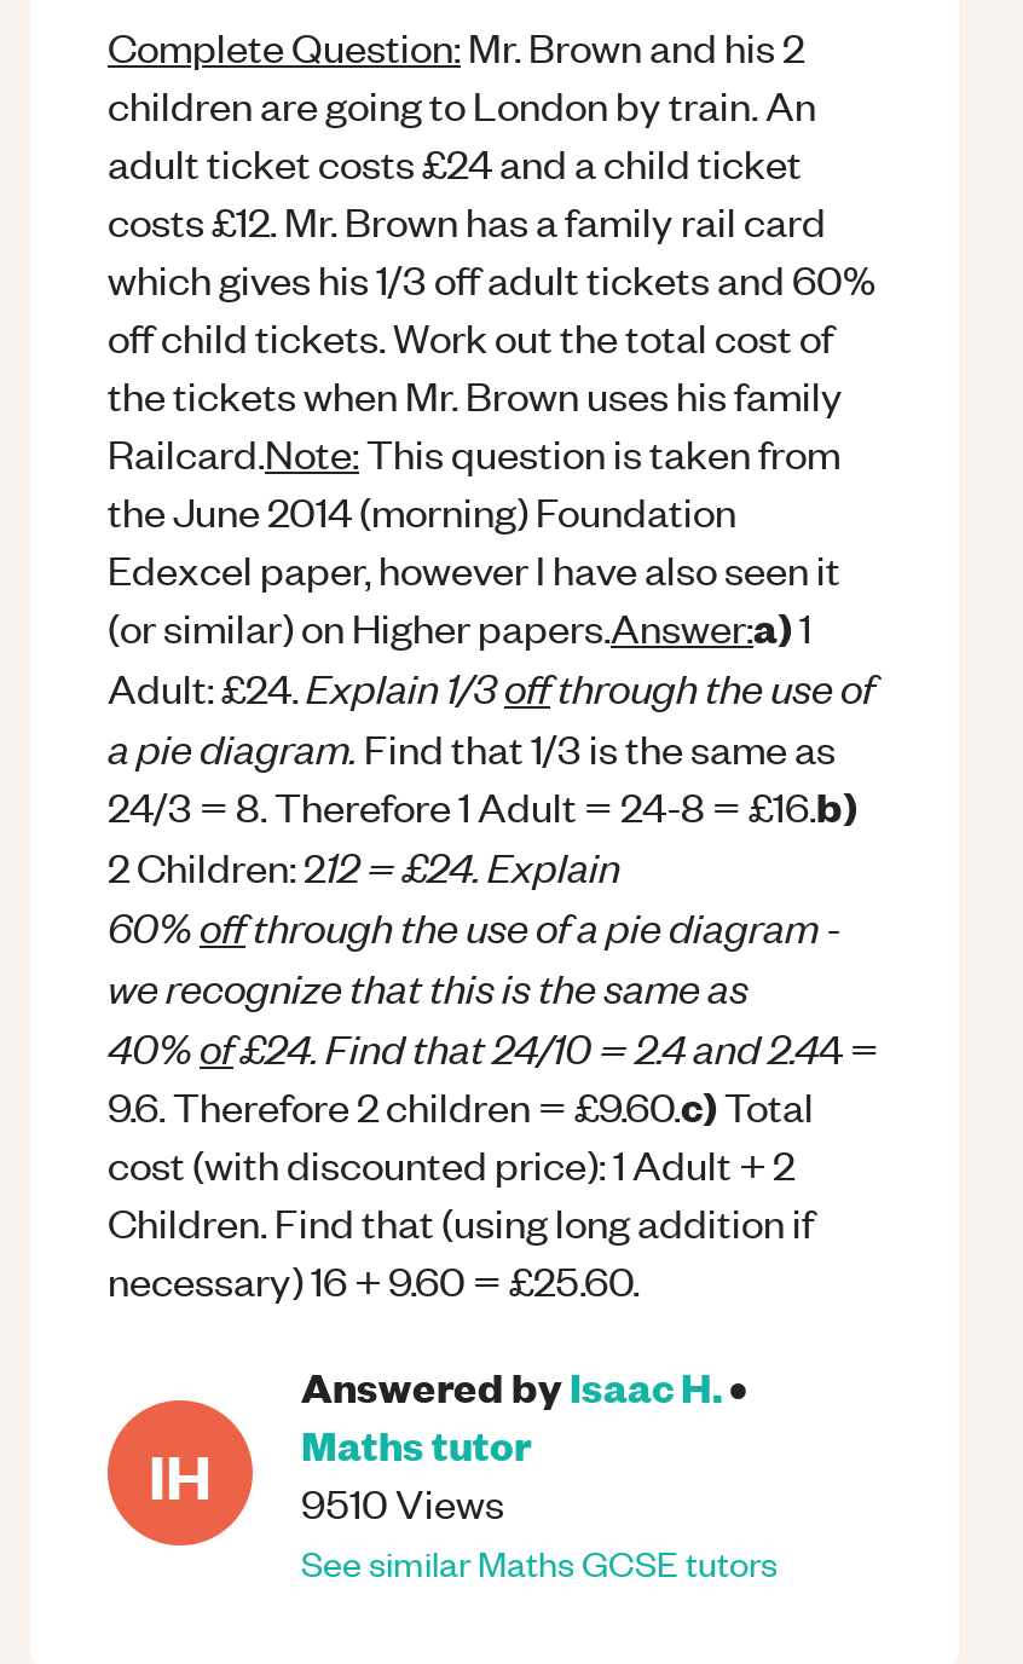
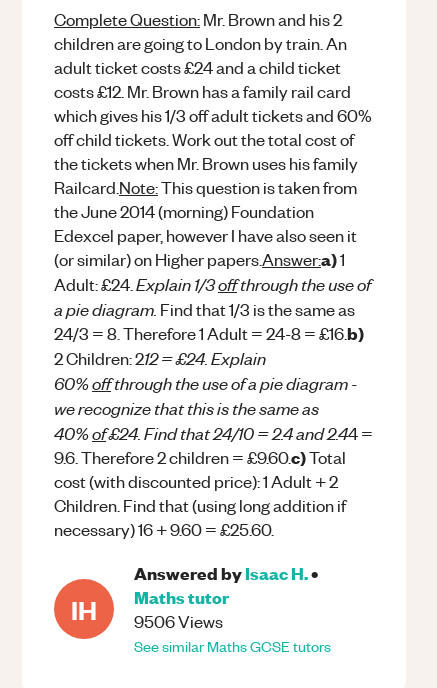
[149,1415,531,1529] IH 9510 Views Mathstutor -> [71,585,229,632] IH 9506 Views Mathstutor

